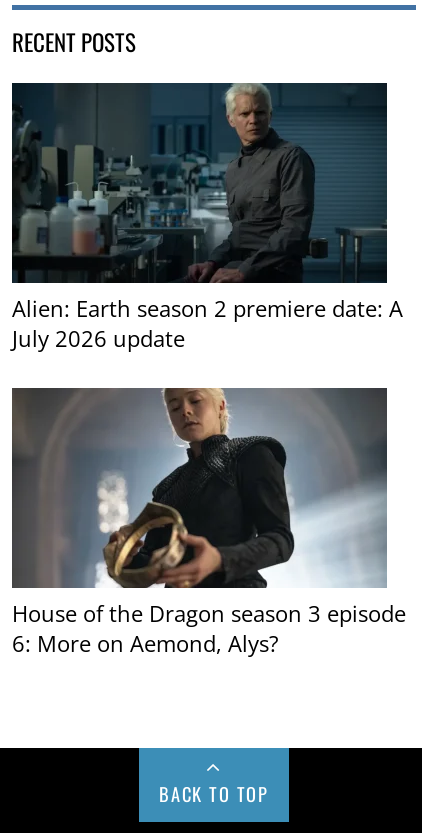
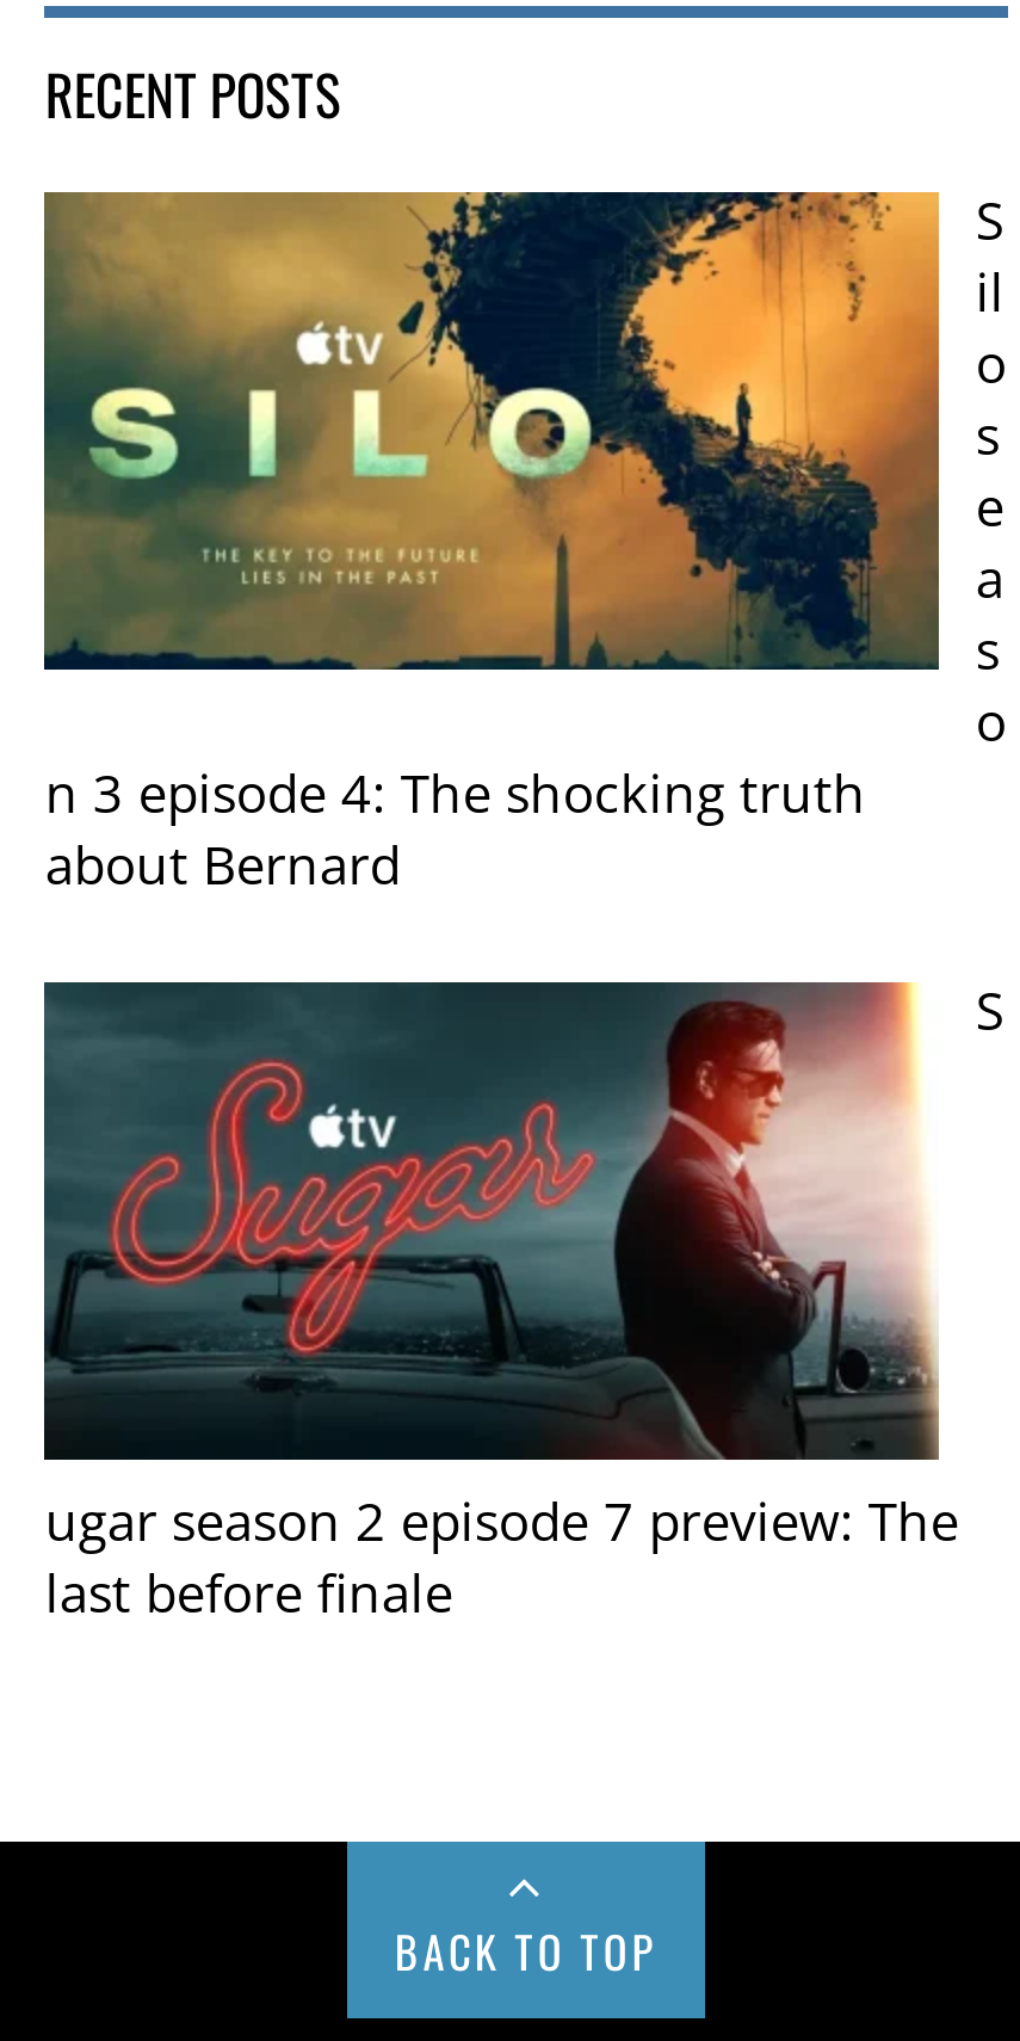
[12,82,403,352] [image] | Alien: Earth season 2 premiere date: A | July 2026 update -> [42,181,1007,1044] [image] | S | il | o | s | e | a | s | o | n 3 episode 4: The shocking truth | about Bernard | S
[12,387,406,658] [image] | House of the Dragon season 3 episode | 6: More on Aemond, Alys? -> [44,980,959,1626] [image] | ugar season 2 episode 7 preview: The | last before finale

